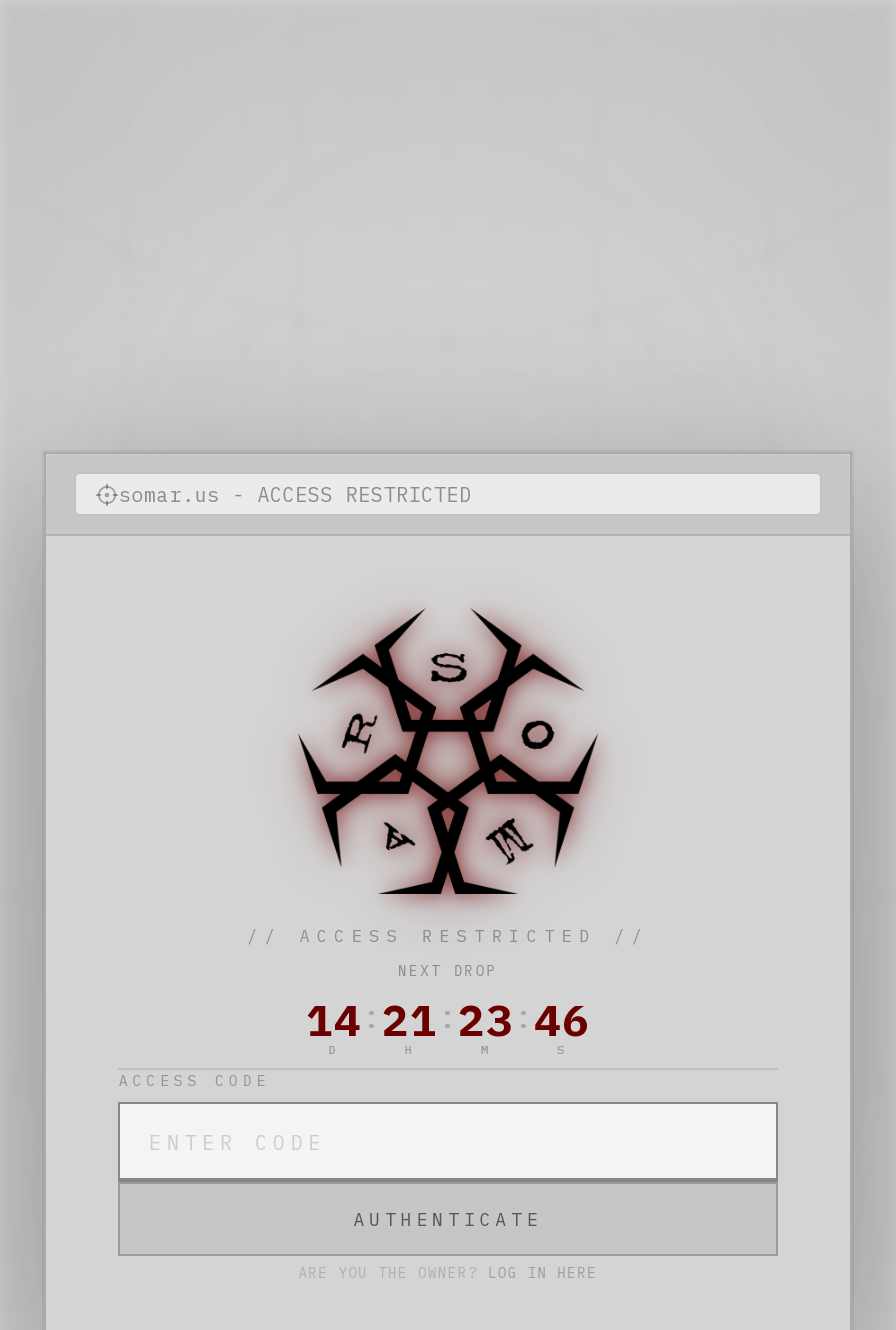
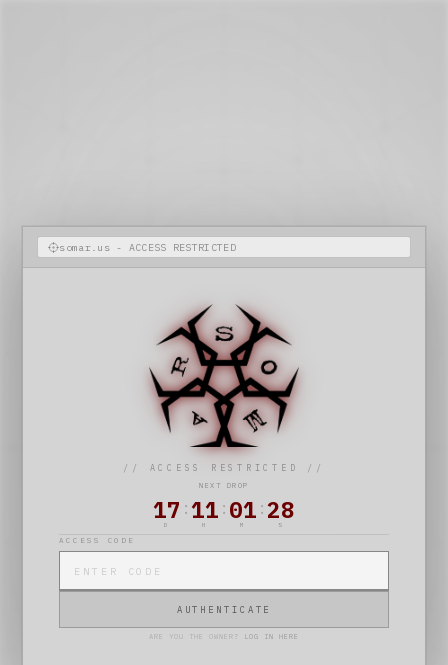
[306,990,362,1048] 14 -> [153,495,181,524] 17
[362,990,438,1048] : 21 -> [181,495,219,524] : 11
[438,990,514,1048] : 23 -> [219,495,257,524] : 01
[514,990,590,1048] : 46 -> [257,495,295,524] : 28

